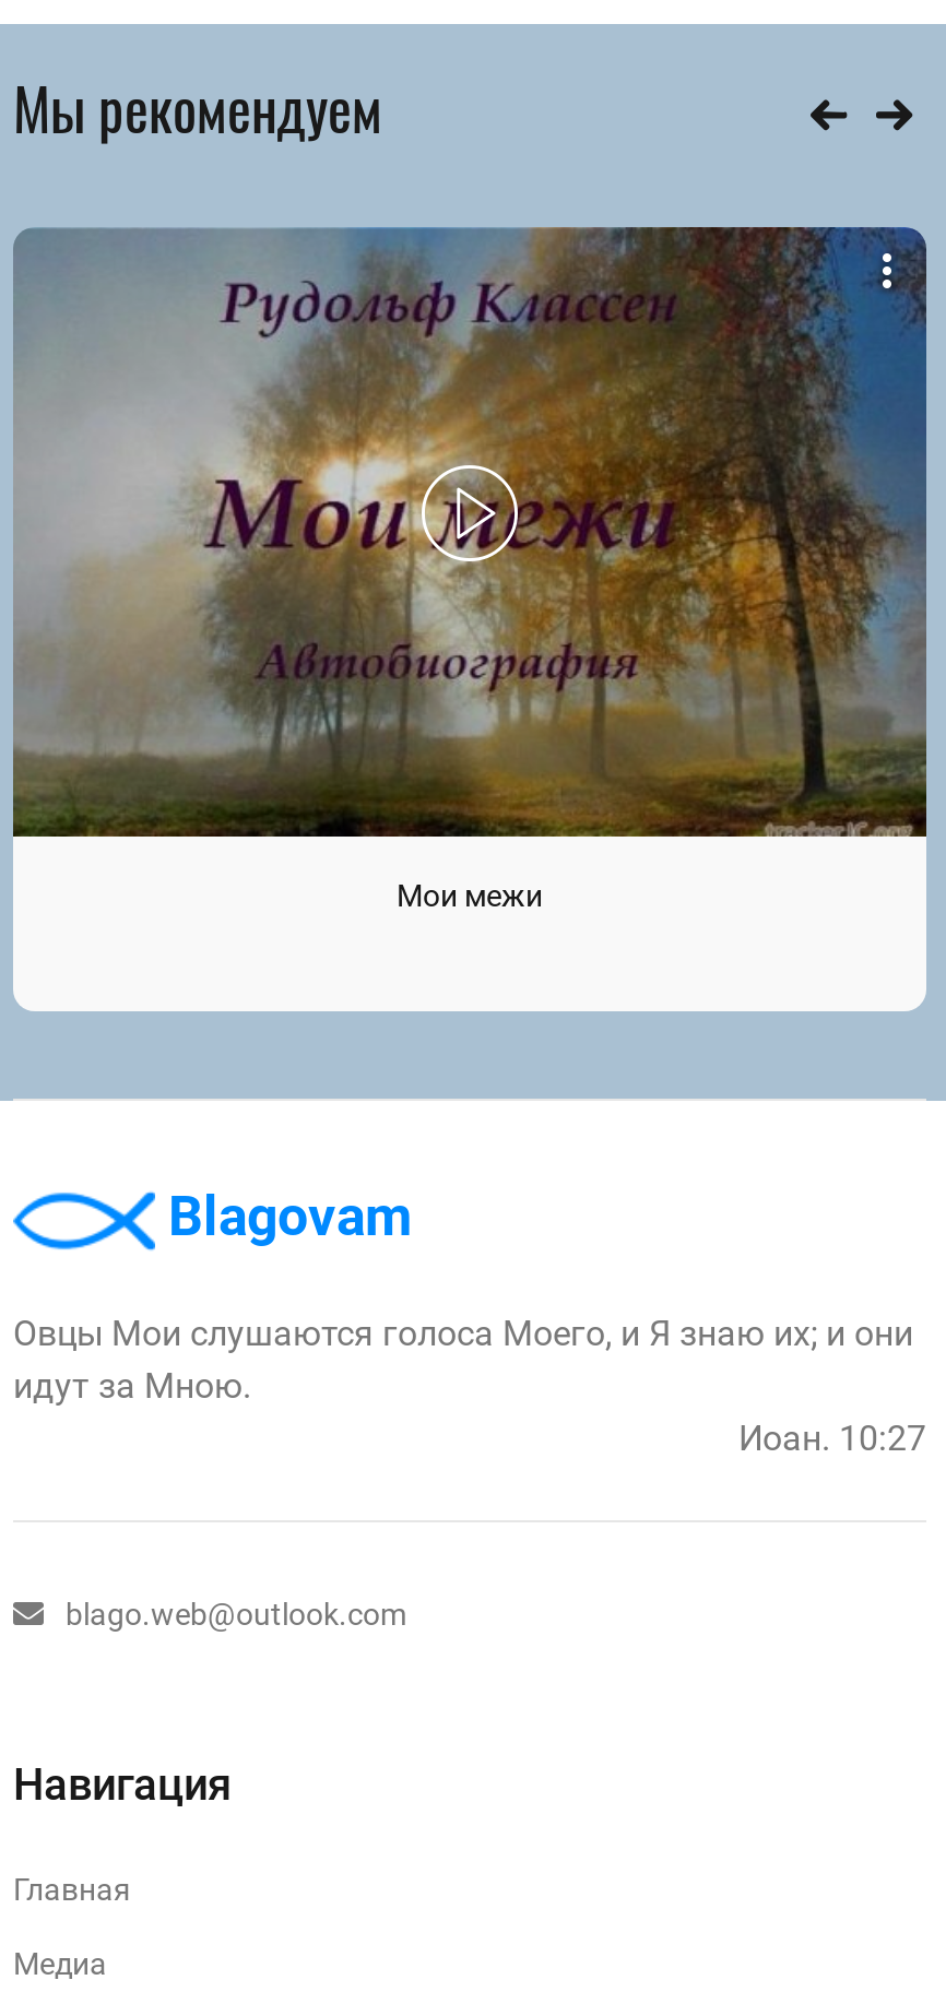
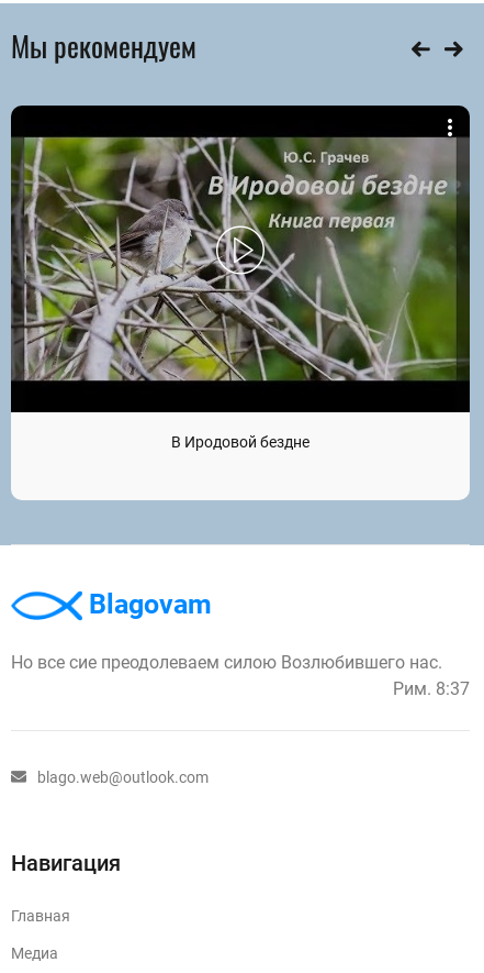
[11,225,926,913] [image] | Мои межи -> [10,104,471,451] [image] | В Иродовой бездне
[13,1312,926,1459] Овцы Мои слушаются голоса Моего, и Я знаю их; и они | идут за Мною. | Иоан. 10:27 -> [11,652,470,699] Но все сие преодолеваем силою Возлюбившего нас. | Рим. 8:37

